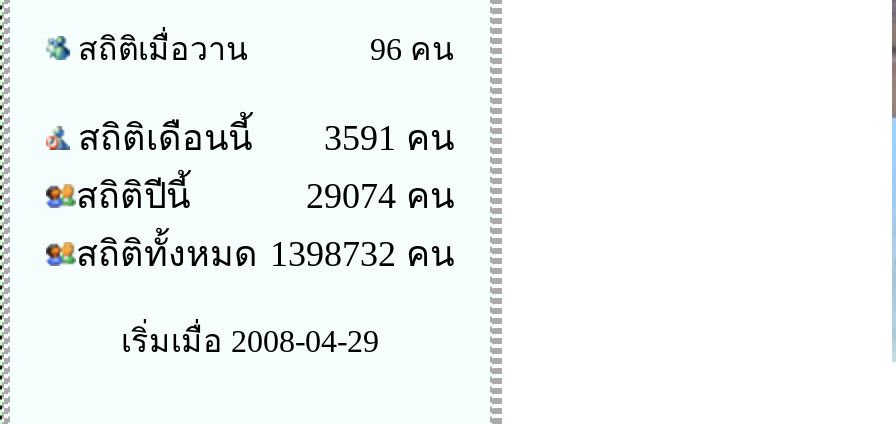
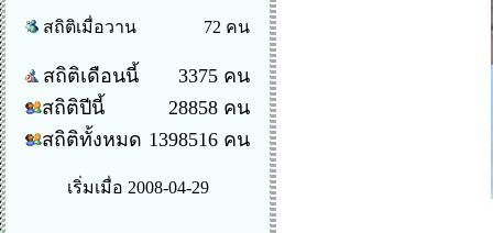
[370,32,454,66] 96 คน -> [204,18,250,36] 72 คน
[78,118,454,158] สถิติเดือนนี้ 3591 คน -> [43,65,250,87] สถิติเดือนนี้ 3375 คน
[306,176,454,216] 29074 คน -> [168,97,250,119] 28858 คน
[76,234,454,274] สถิติทั้งหมด 1398732 คน -> [42,129,250,151] สถิติทั้งหมด 1398516 คน

